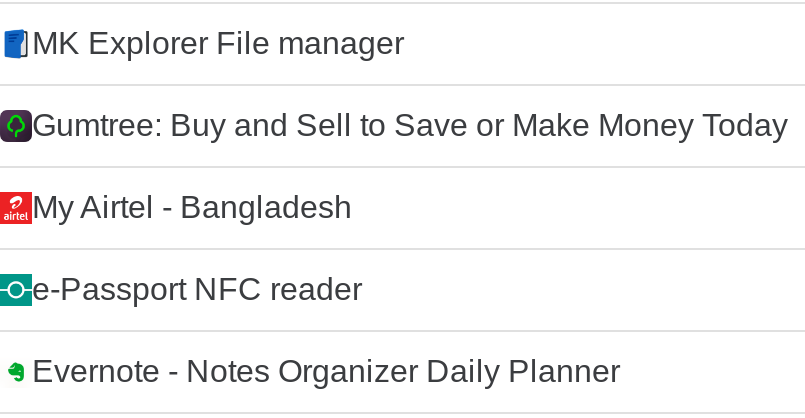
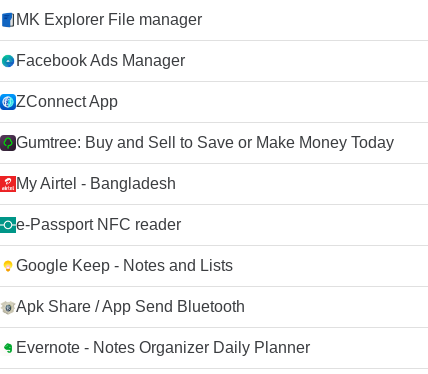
none -> [16,52,185,110] Facebook Ads Manager | ZConnect App
none -> [16,257,245,315] Google Keep - Notes and Lists | Apk Share / App Send Bluetooth

